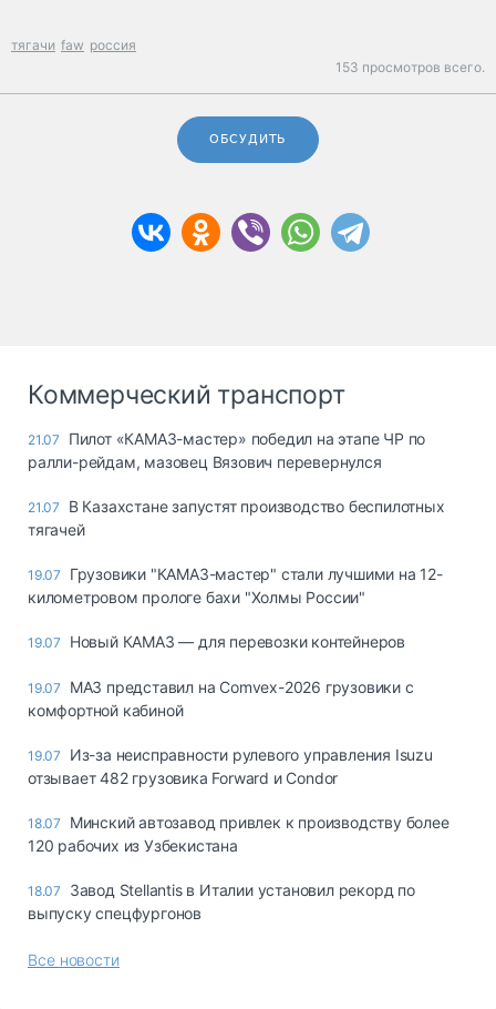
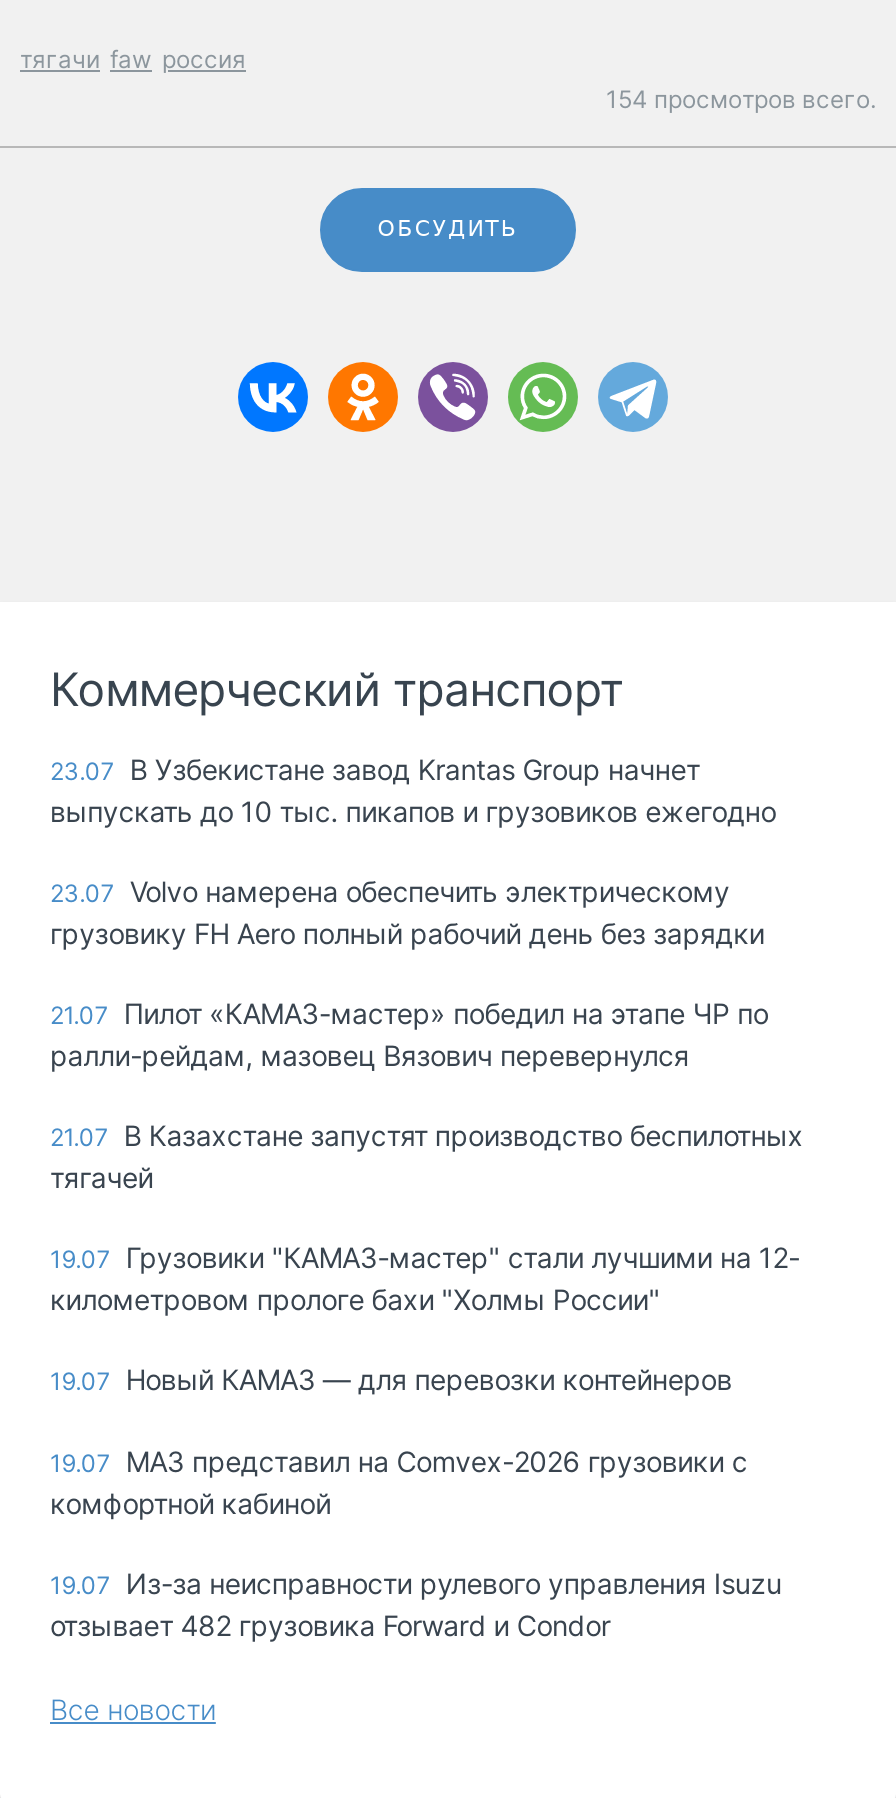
[335,59,485,76] 153 просмотров всего. -> [606,84,876,114] 154 просмотров всего.
none -> [50,752,776,950] 23.07 В Узбекистане завод Krantas Group начнет | выпускать до 10 тыс. пикапов и грузовиков ежегодно | 23.07 Volvo намерена обеспечить электрическому | грузовику FH Aero полный рабочий день без зарядки
moved [28,429,445,787] -> [50,996,803,1642]: 21.07 Пилот «КАМАЗ-мастер» победил на этапе ЧР по | ралли-рейдам, мазовец Вязович перевернулся | 21.07 В Казахстане запустят производство беспилотных | ... | 19.07 Из-за неисправности рулевого управления Isuzu | отзывает 482 грузовика Forward и Condor
[28,813,449,923] 18.07 Минский автозавод привлек к производству более | 120 рабочих из Узбекистана | 18.07 Завод Stellantis в Италии установил рекорд по | выпуску спецфургонов -> none

